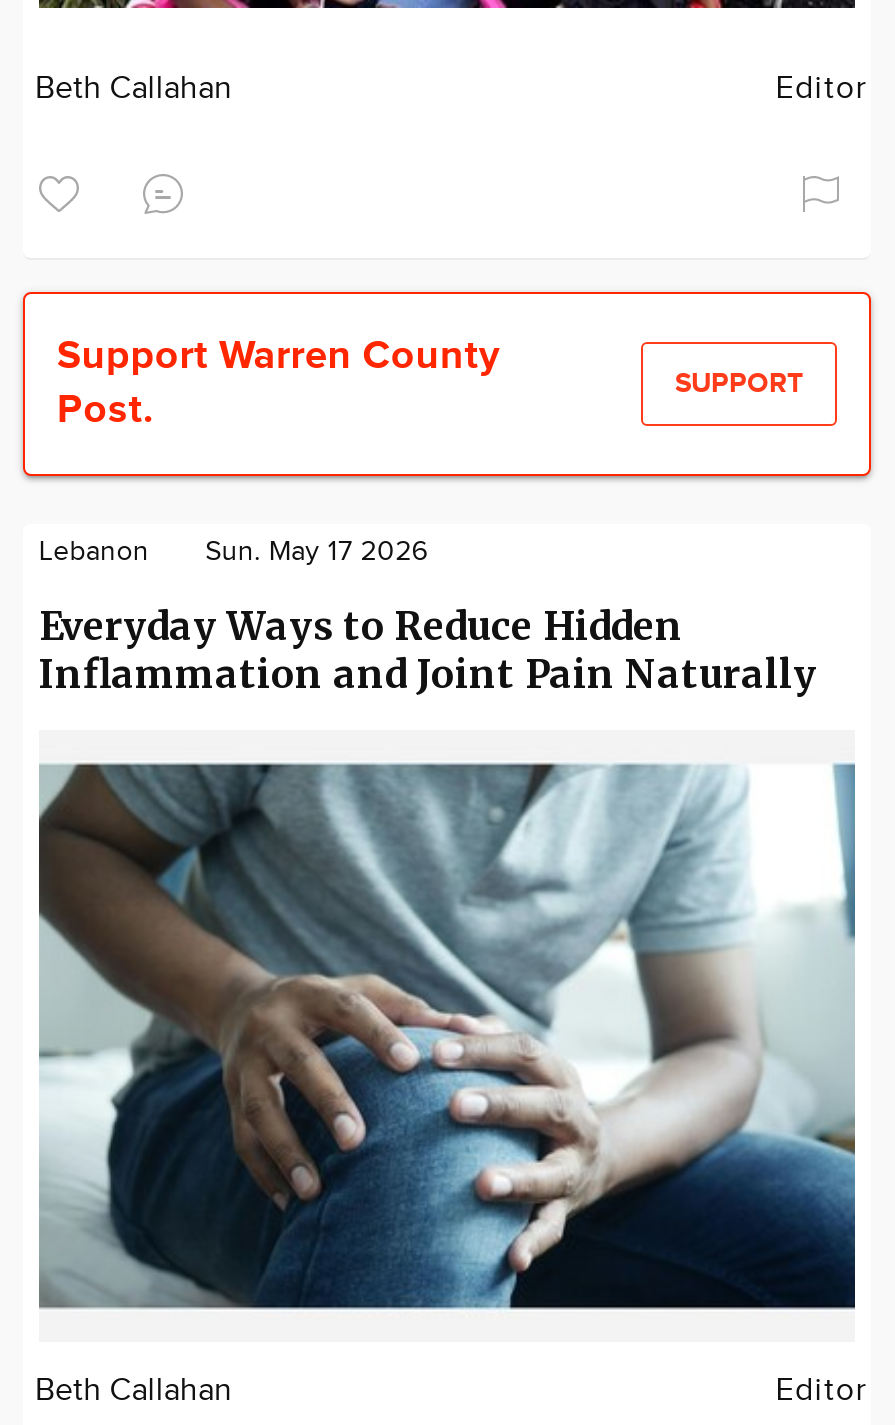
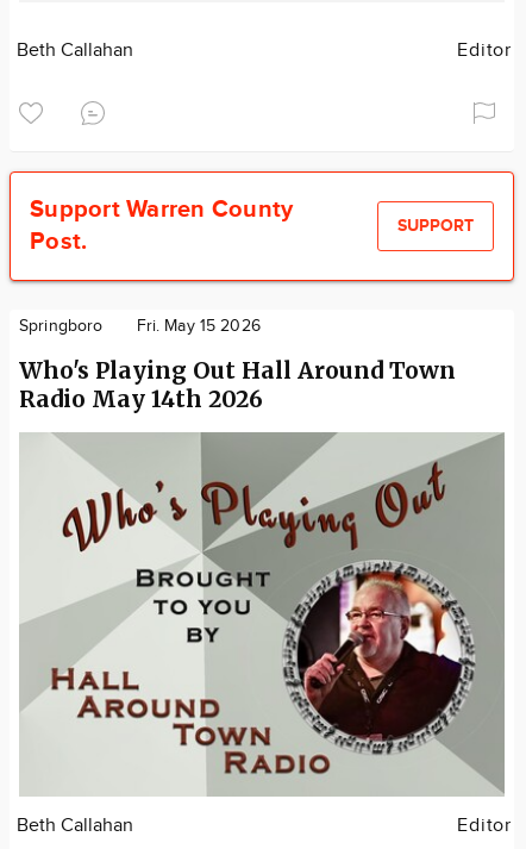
[39,536,428,568] Lebanon | Sun. May 17 2026 -> [19,317,260,336] Springboro | Fri. May 15 2026
[39,602,817,698] Everyday Ways to Reduce Hidden | Inflammation and Joint Pain Naturally -> [19,356,456,413] Who's Playing Out Hall Around Town | Radio May 14th 2026
[37,732,857,1340] [image] -> [19,432,505,797] [image]

